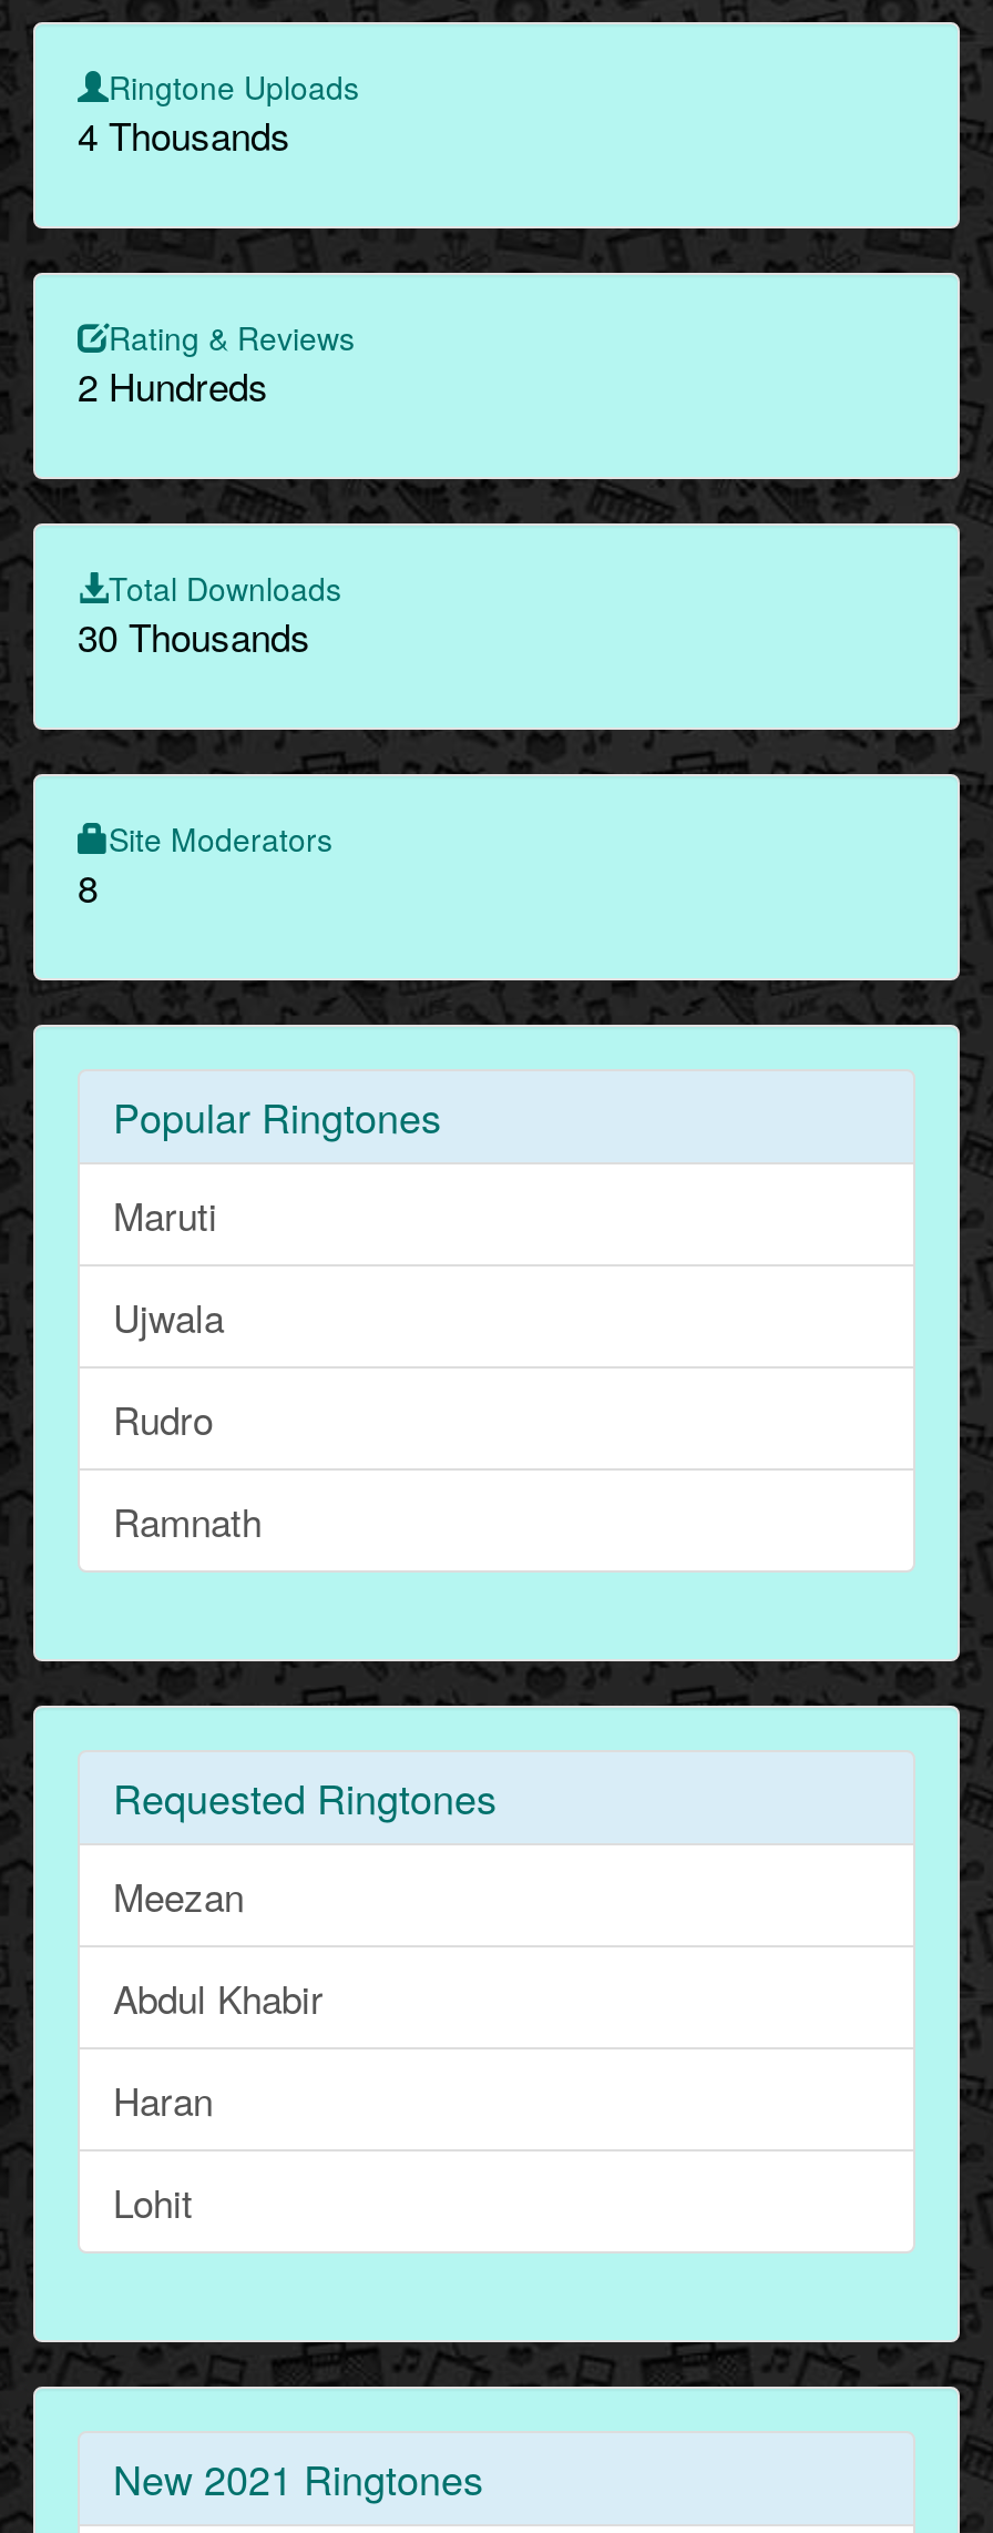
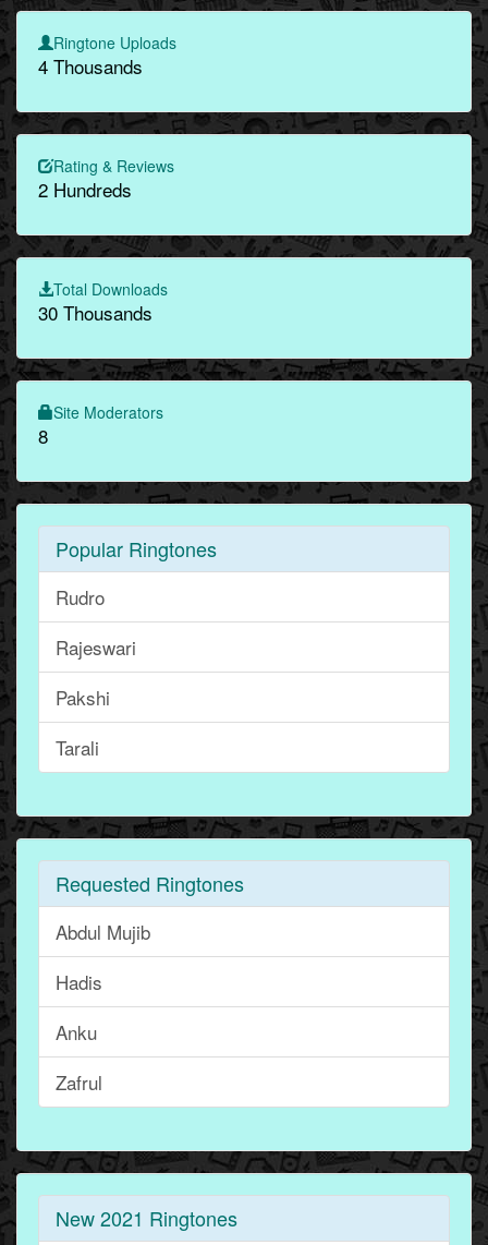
[113,1186,224,1344] Maruti | Ujwala -> none
moved [113,1390,213,1446] -> [56,583,105,610]: Rudro
[113,1492,262,1548] Ramnath -> [56,633,136,761] Rajeswari | Pakshi | Tarali
[113,1867,244,1923] Meezan -> [56,918,150,945] Abdul Mujib
[113,1969,324,2025] Abdul Khabir -> [56,968,102,995] Hadis
[113,2071,213,2127] Haran -> [56,1018,97,1045] Anku
[113,2173,193,2229] Lohit -> [56,1068,102,1095] Zafrul

